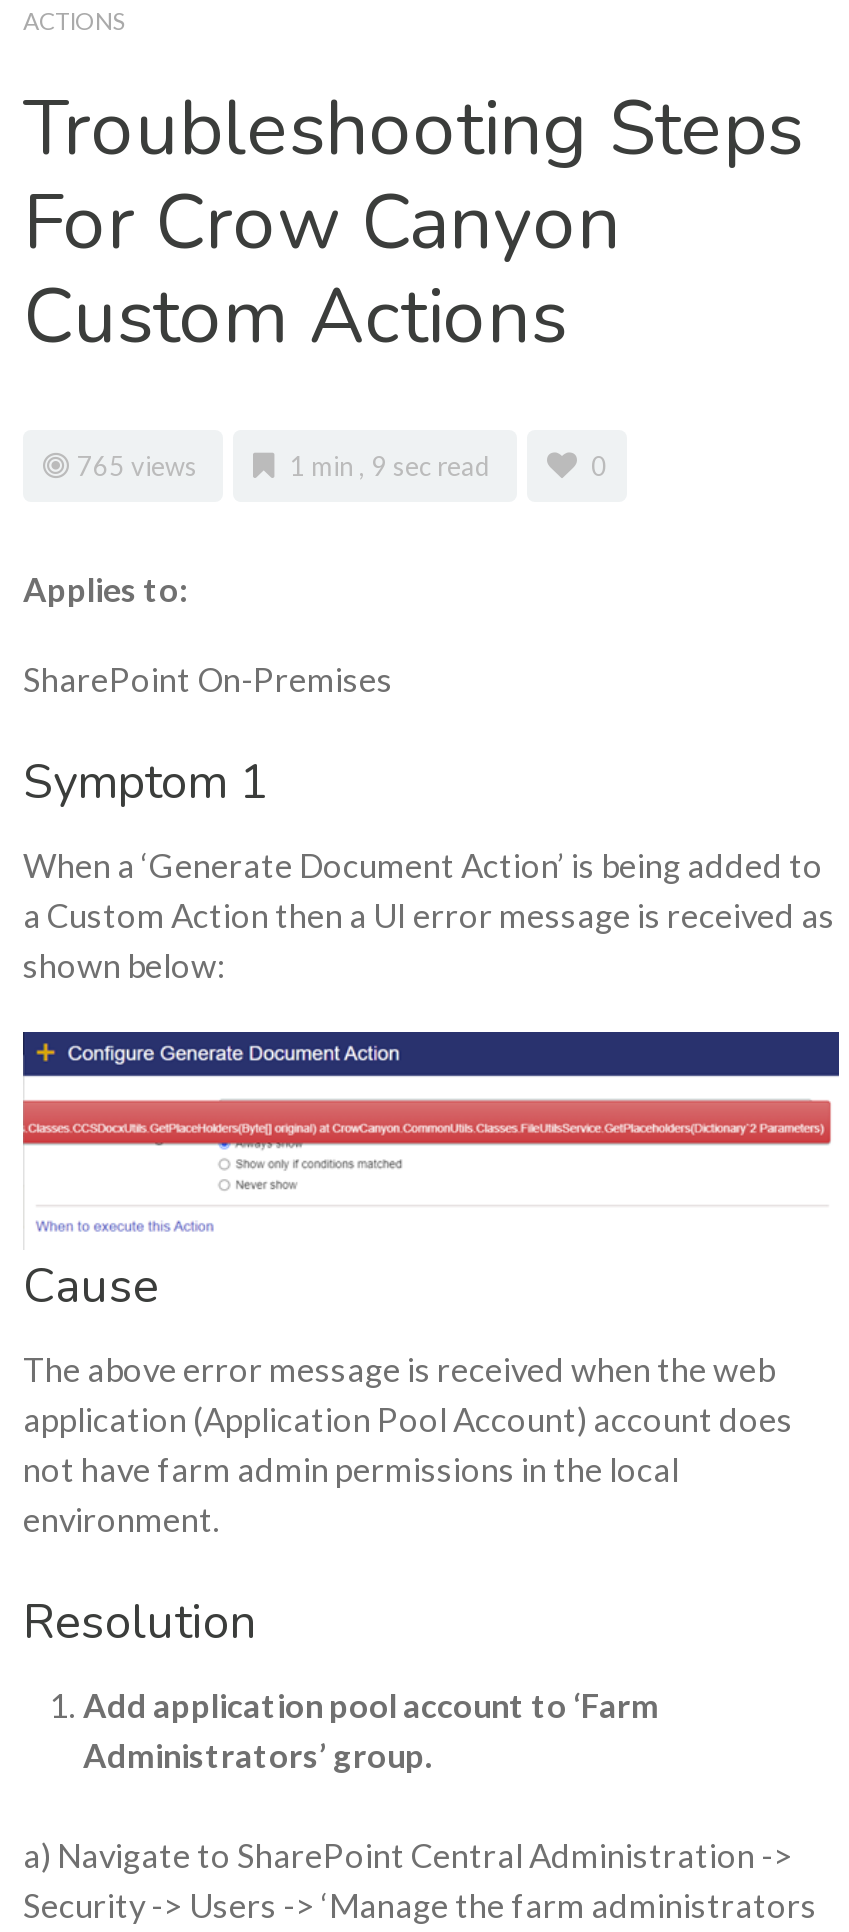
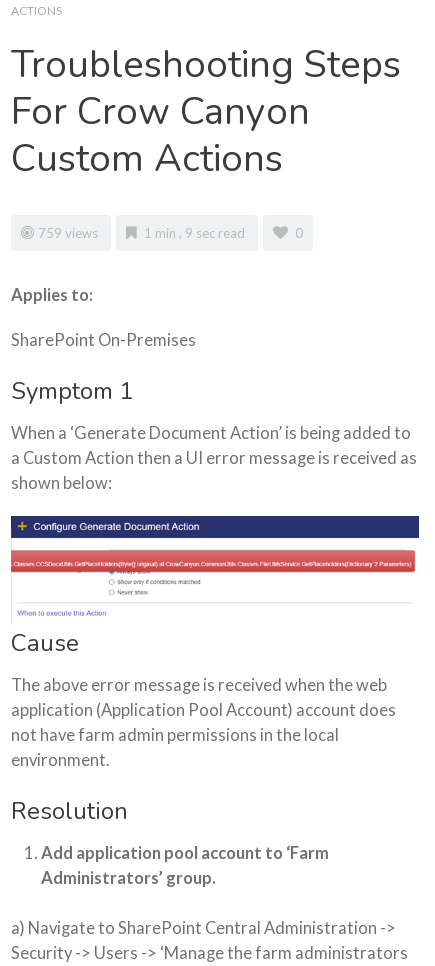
[77,450,203,482] 765 views -> [38,225,101,241] 759 views

